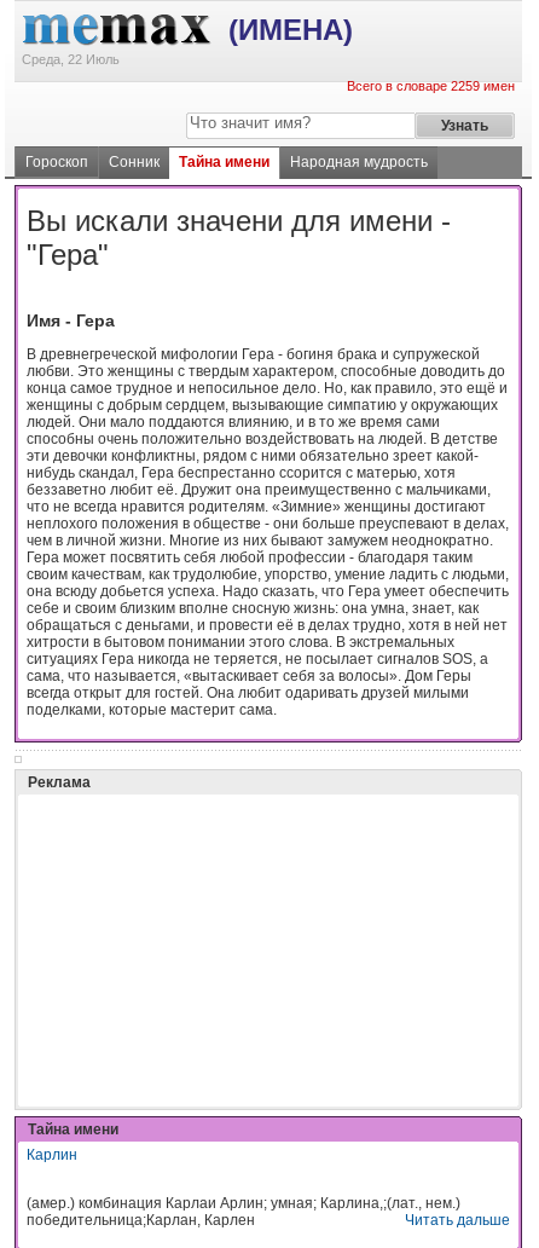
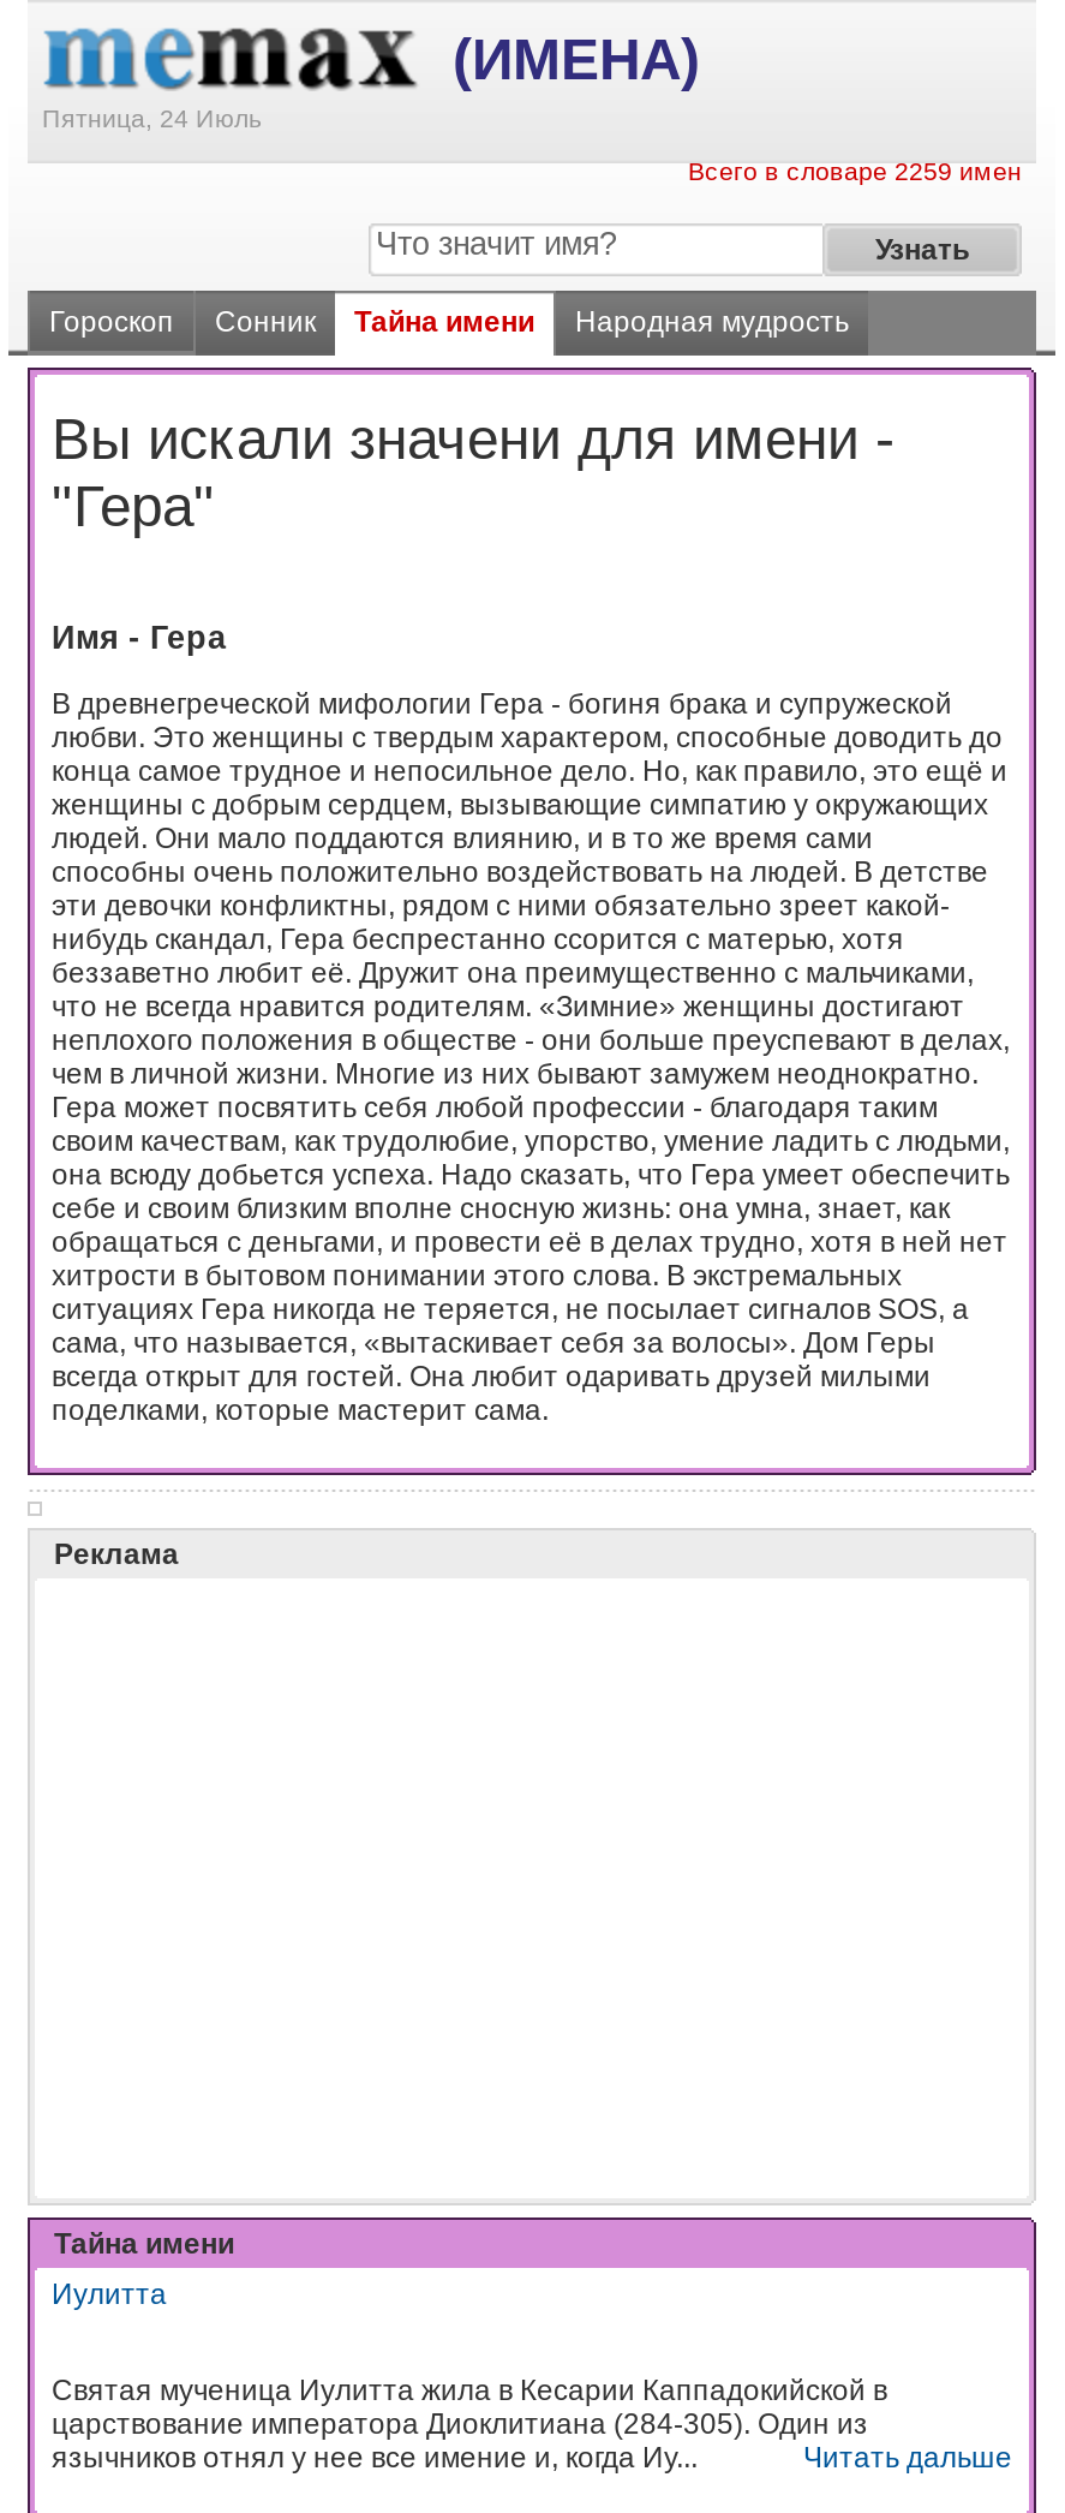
[22,52,120,67] Среда, 22 Июль -> [42,103,263,132] Пятница, 24 Июль
[27,1146,77,1163] Карлин -> [52,2277,167,2311] Иулитта
[27,1194,460,1228] (амер.) комбинация Карлаи Арлин; умная; Карлина,;(лат., нем.) | победительница;Карлан, Карлен -> [52,2373,887,2474] Святая мученица Иулитта жила в Кесарии Каппадокийской в | царствование императора Диоклитиана (284-305). Один из | язычников отнял у нее все имение и, когда Иу...

